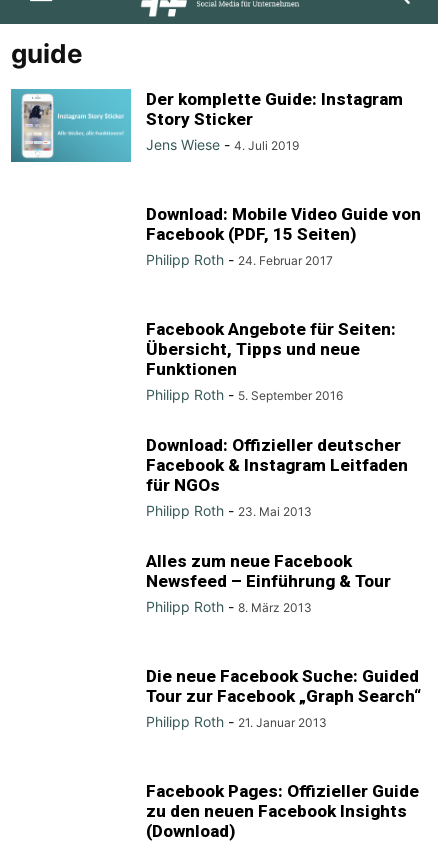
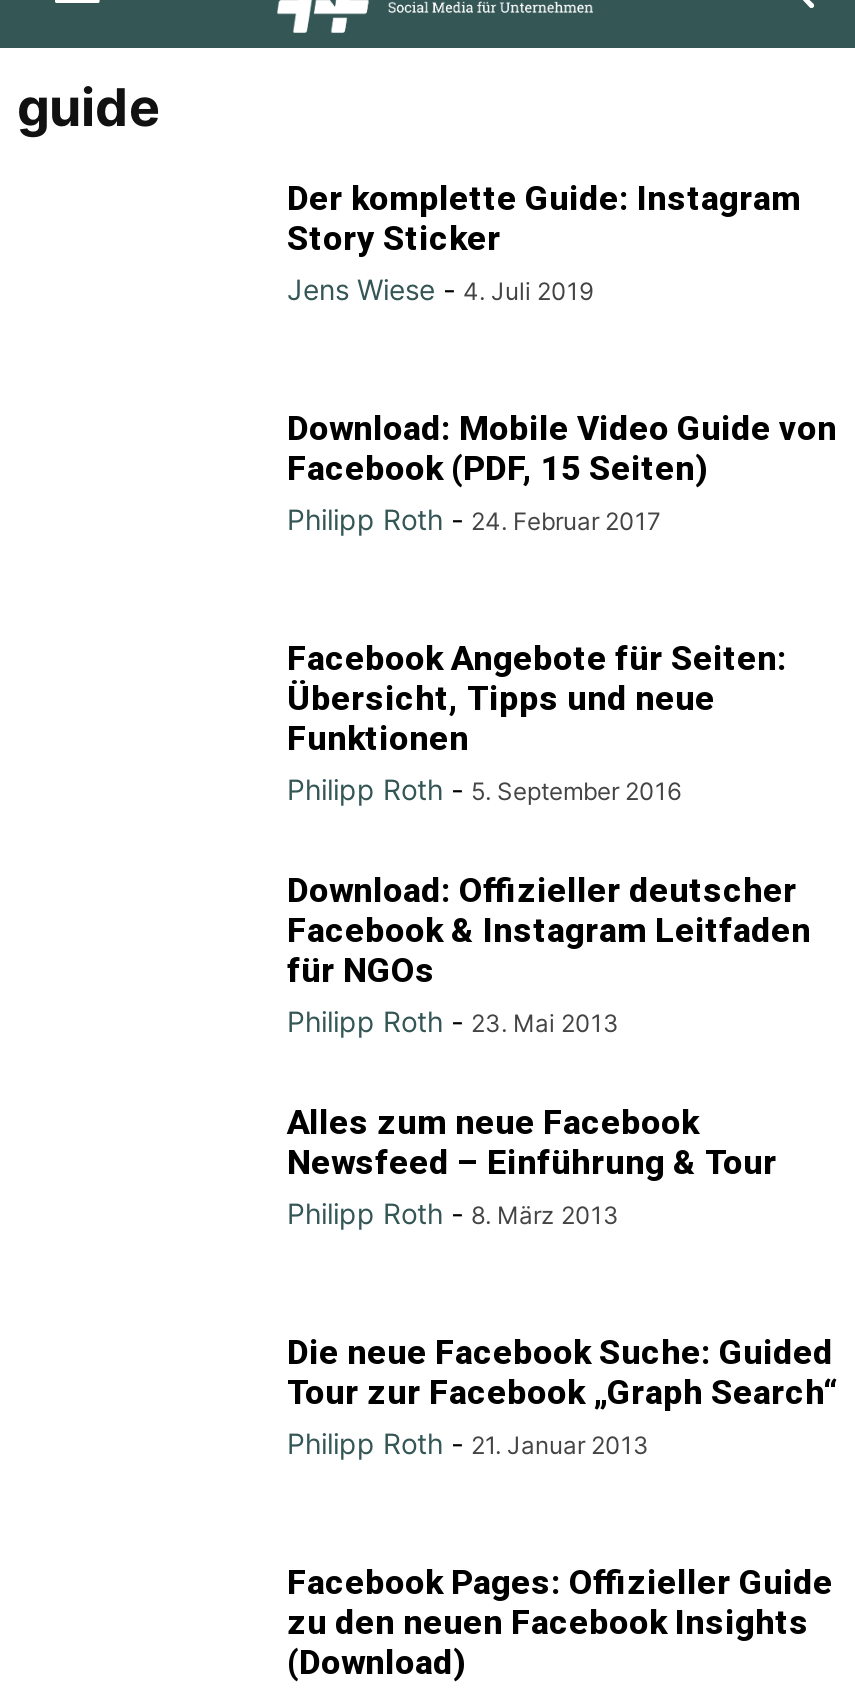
[10,88,132,163] [image] -> none

